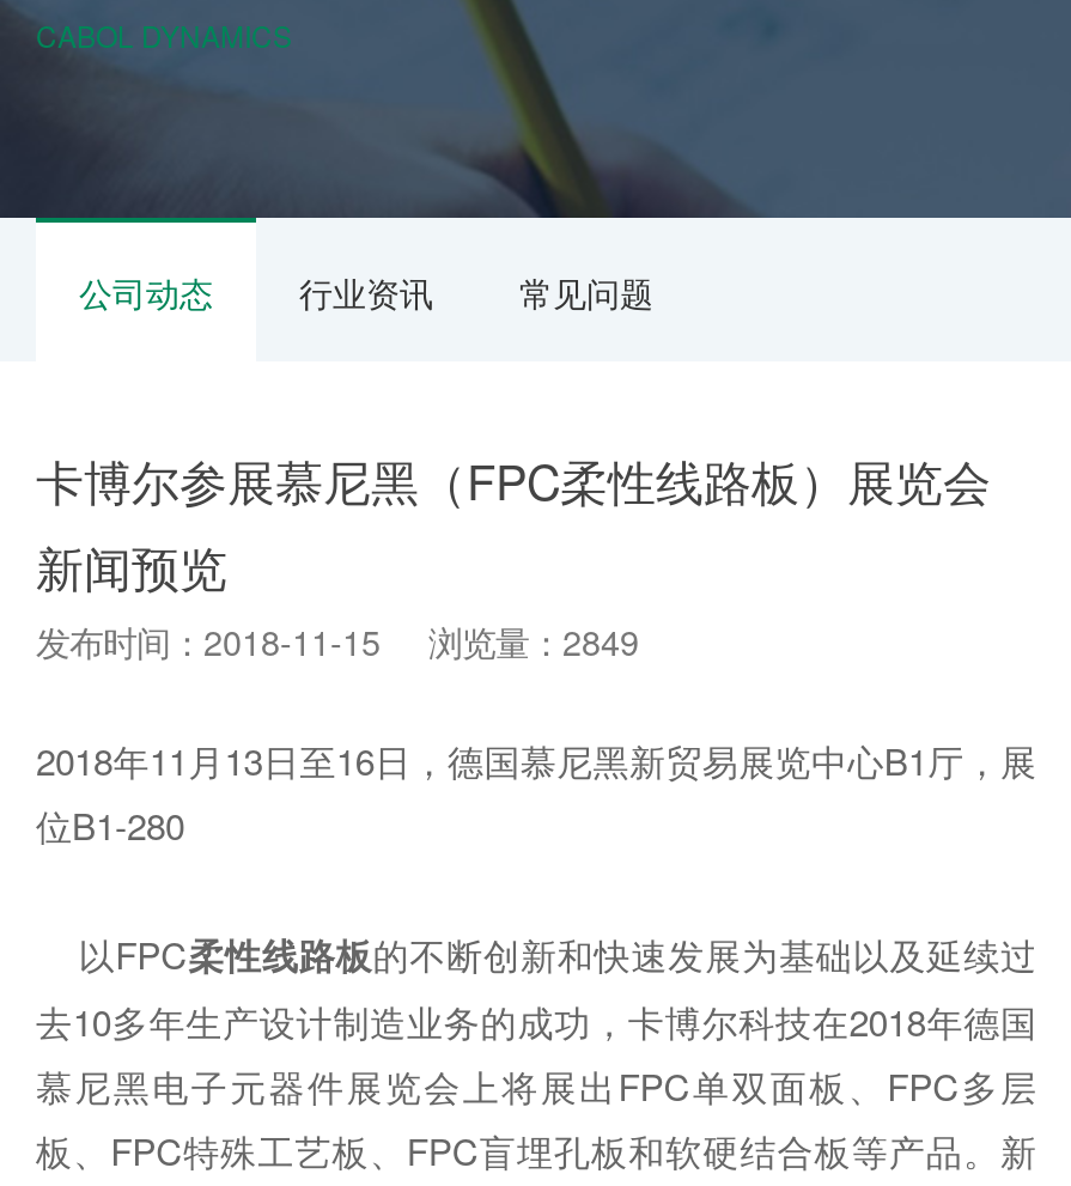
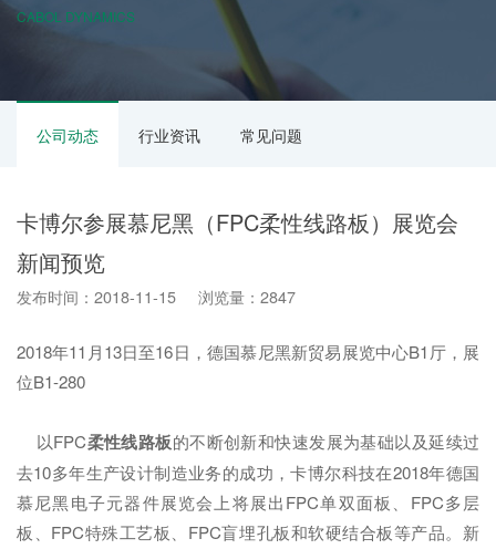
[36,615,639,665] 发布时间：2018-11-15 浏览量：2849 -> [17,284,296,308] 发布时间：2018-11-15 浏览量：2847

